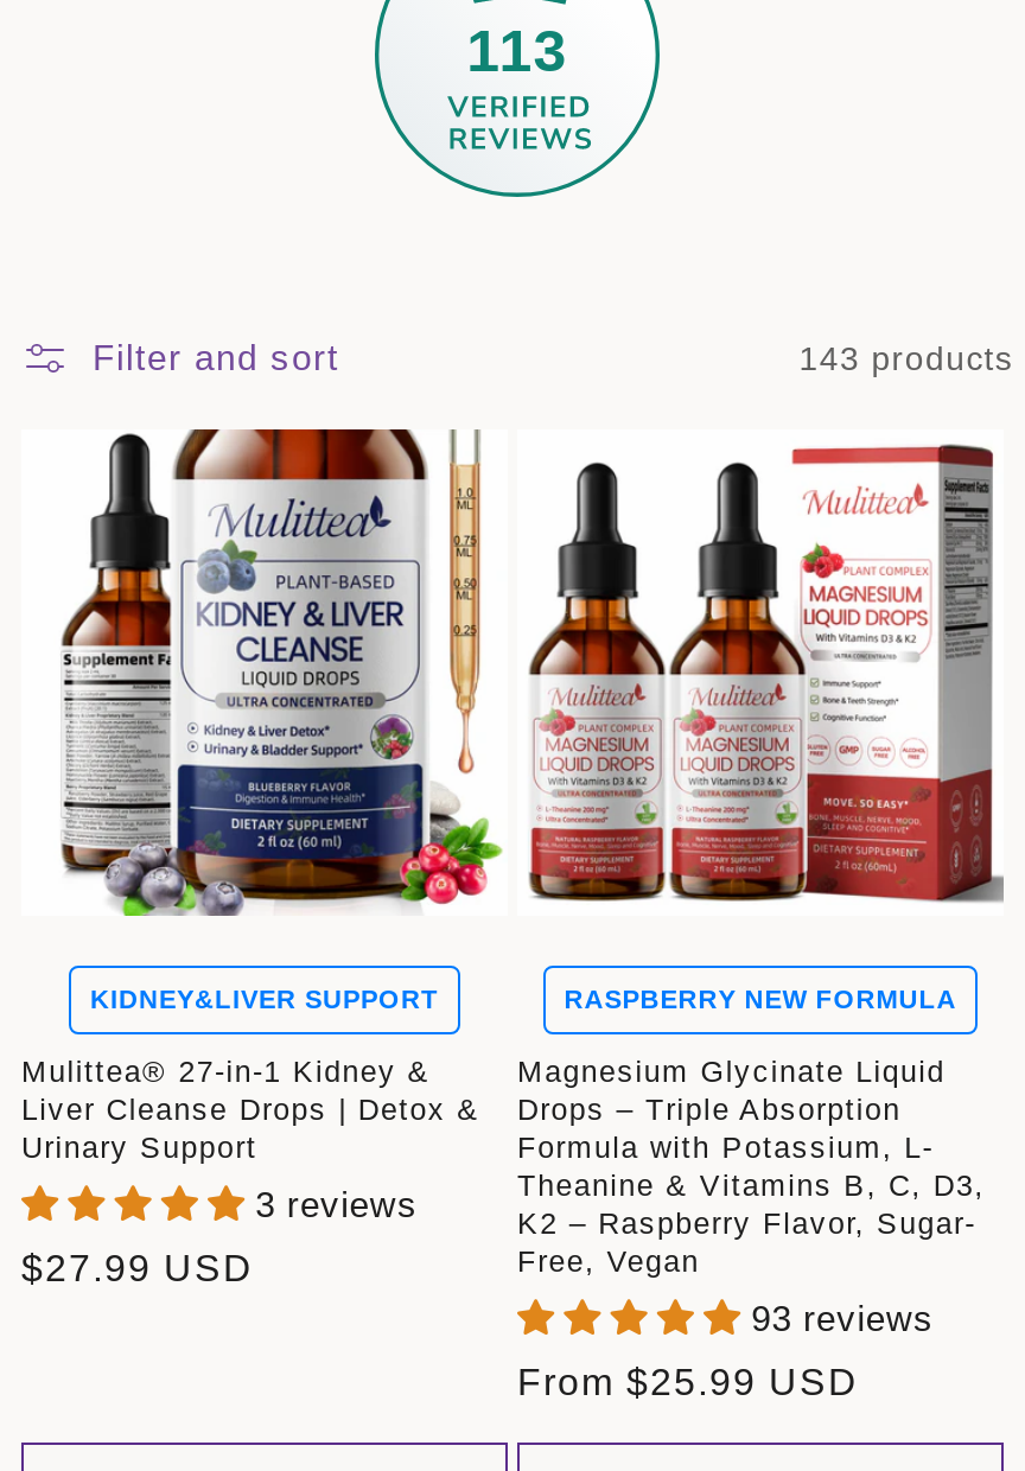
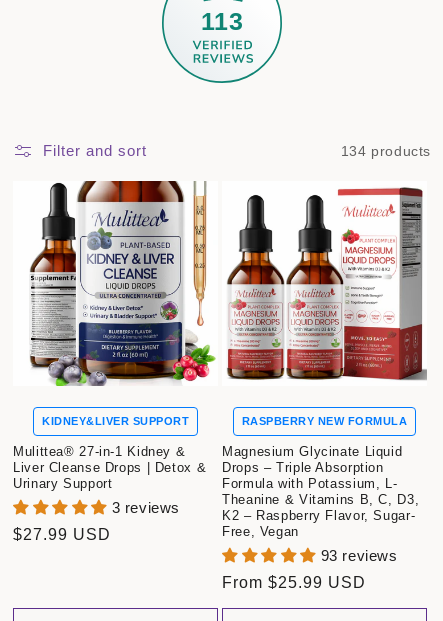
[799,338,1013,376] 143 products -> [341,142,431,158] 134 products

